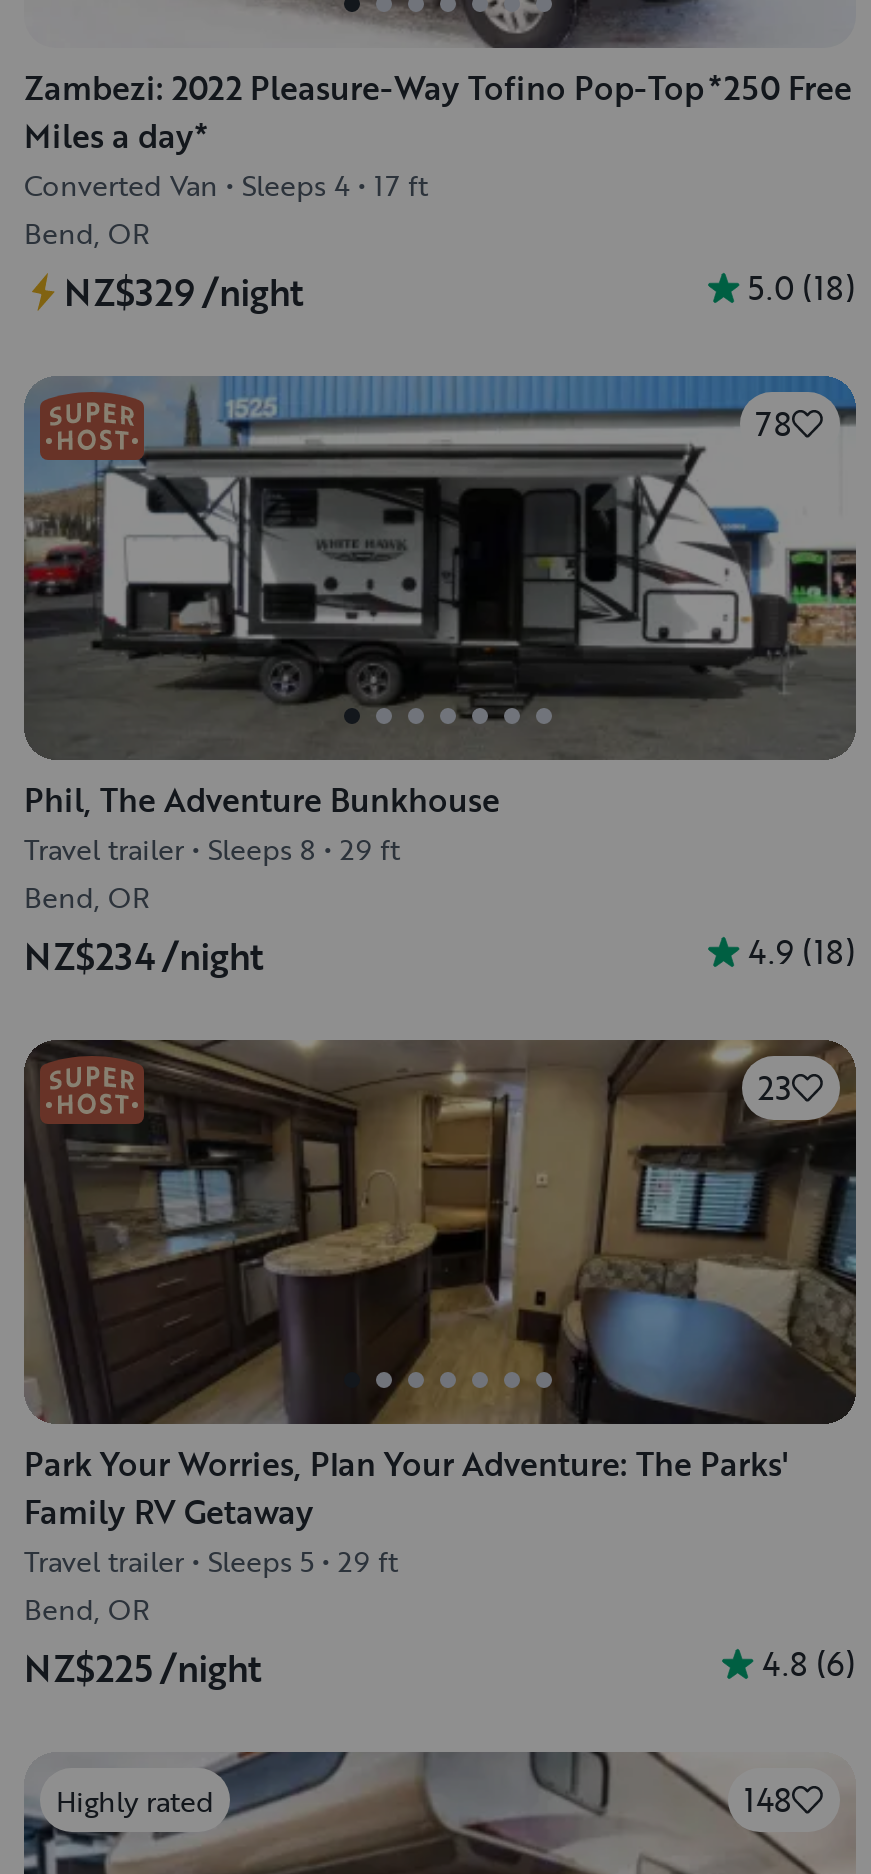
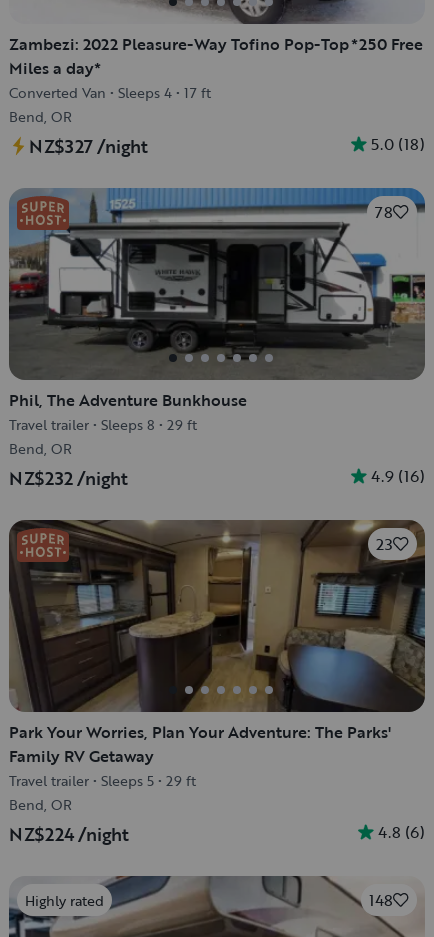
[64,266,303,318] NZ$329 /night -> [29,133,148,159] NZ$327 /night
[24,930,263,982] NZ$234 /night -> [9,465,128,491] NZ$232 /night
[748,928,856,976] 4.9 (18) -> [371,464,425,488] 4.9 (16)
[24,1642,261,1694] NZ$225 /night -> [9,821,129,847] NZ$224 /night

